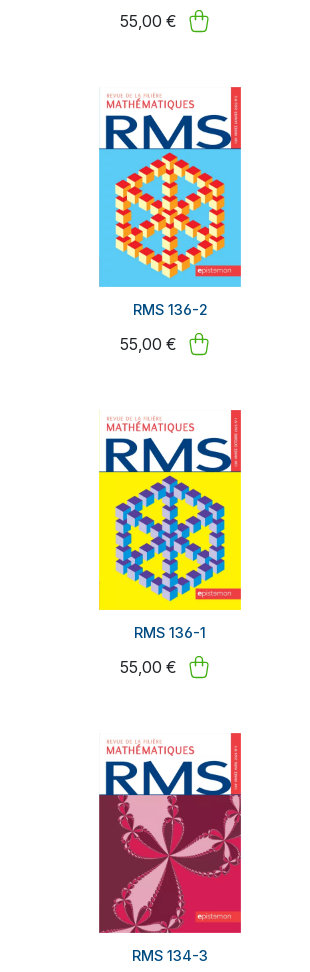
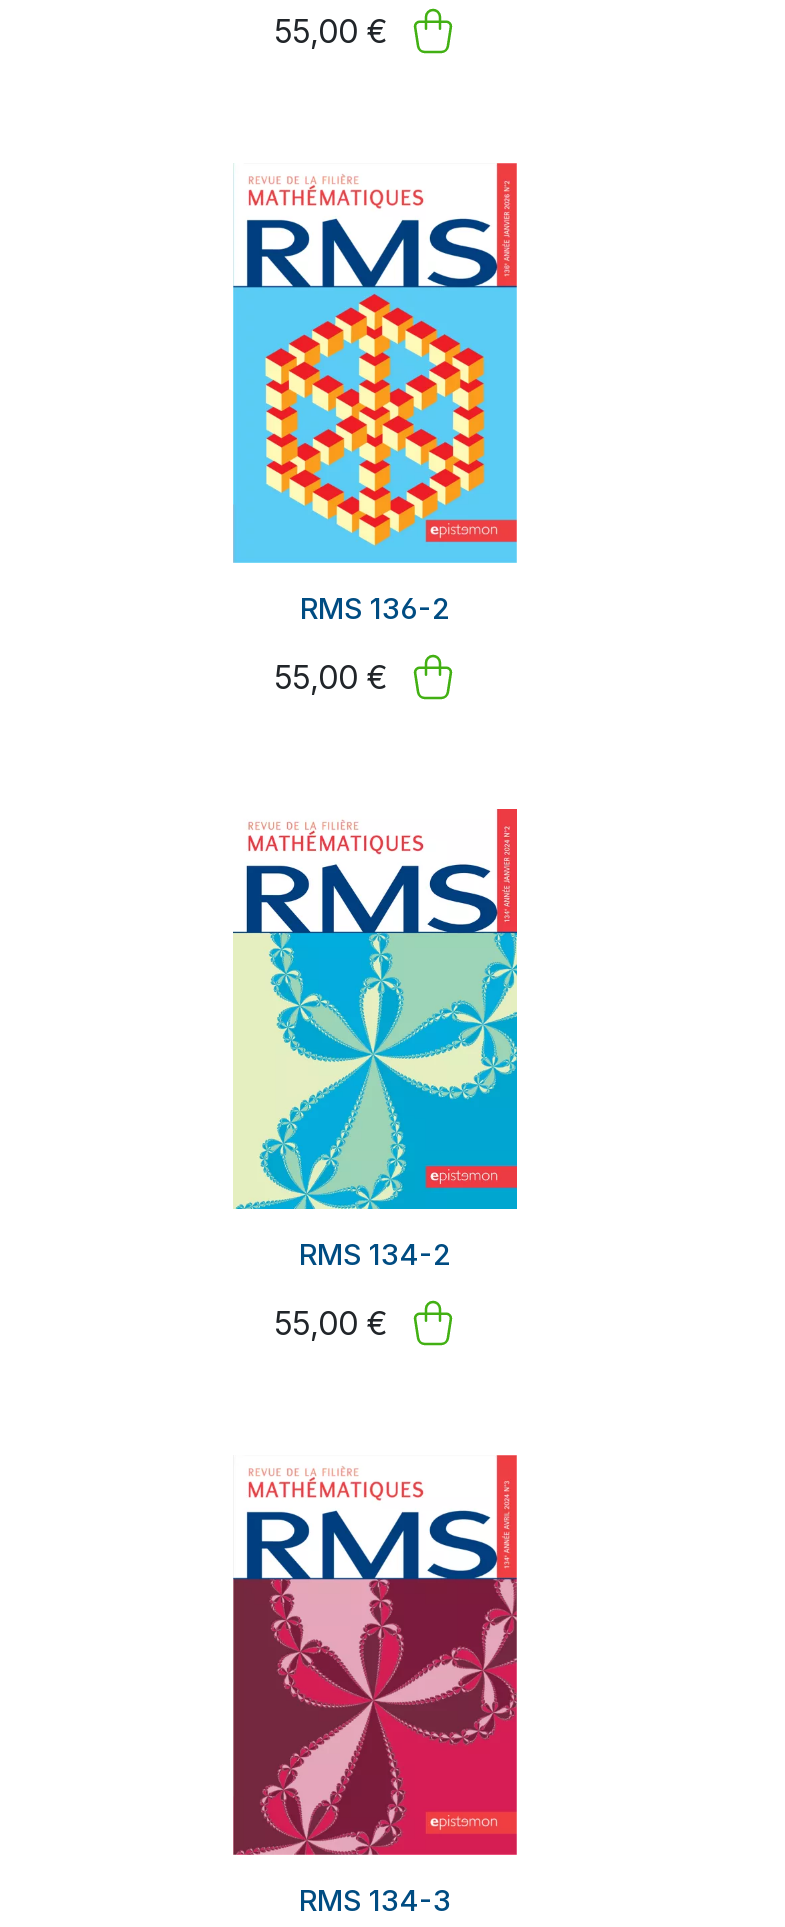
[99,471,242,641] [image] | RMS 136-1 -> [235,931,519,1271] [image] | RMS 134-2

